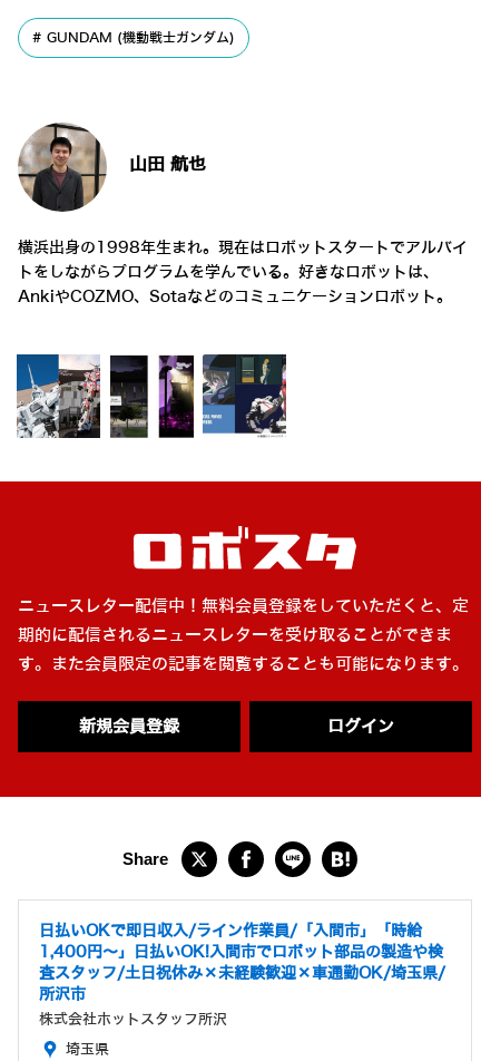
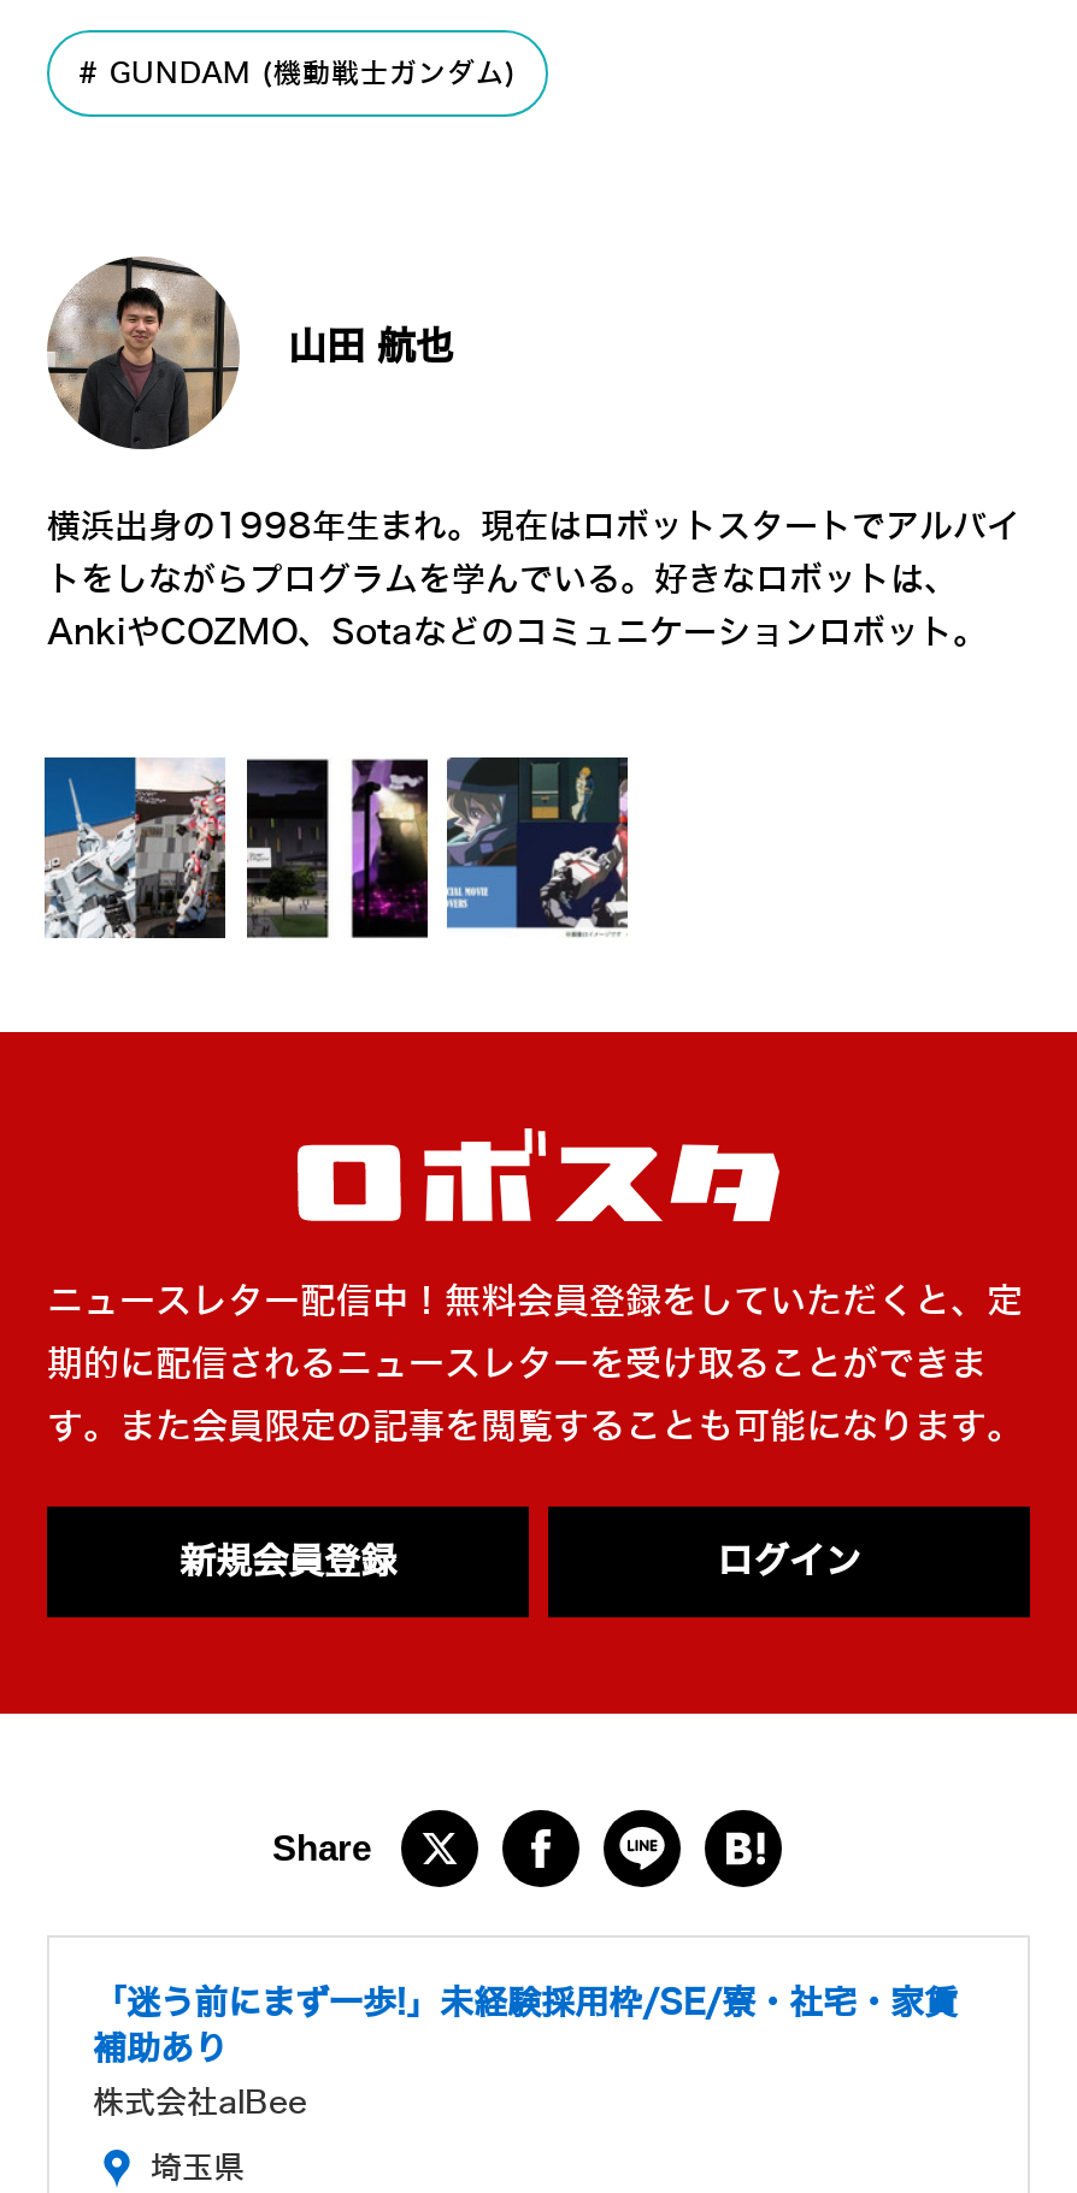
[39,923,445,1003] 日払いOKで即日収入/ライン作業員/「入間市」「時給 | 1,400円〜」日払いOK!入間市でロボット部品の製造や検 | 査スタッフ/土日祝休み×未経験歓迎×車通勤OK/埼玉県/ | 所沢市 -> [93,1986,958,2068] 「迷う前にまず一歩!」未経験採用枠/SE/寮・社宅・家賃 | 補助あり
[39,1011,227,1027] 株式会社ホットスタッフ所沢 -> [93,2084,307,2121] 株式会社alBee

